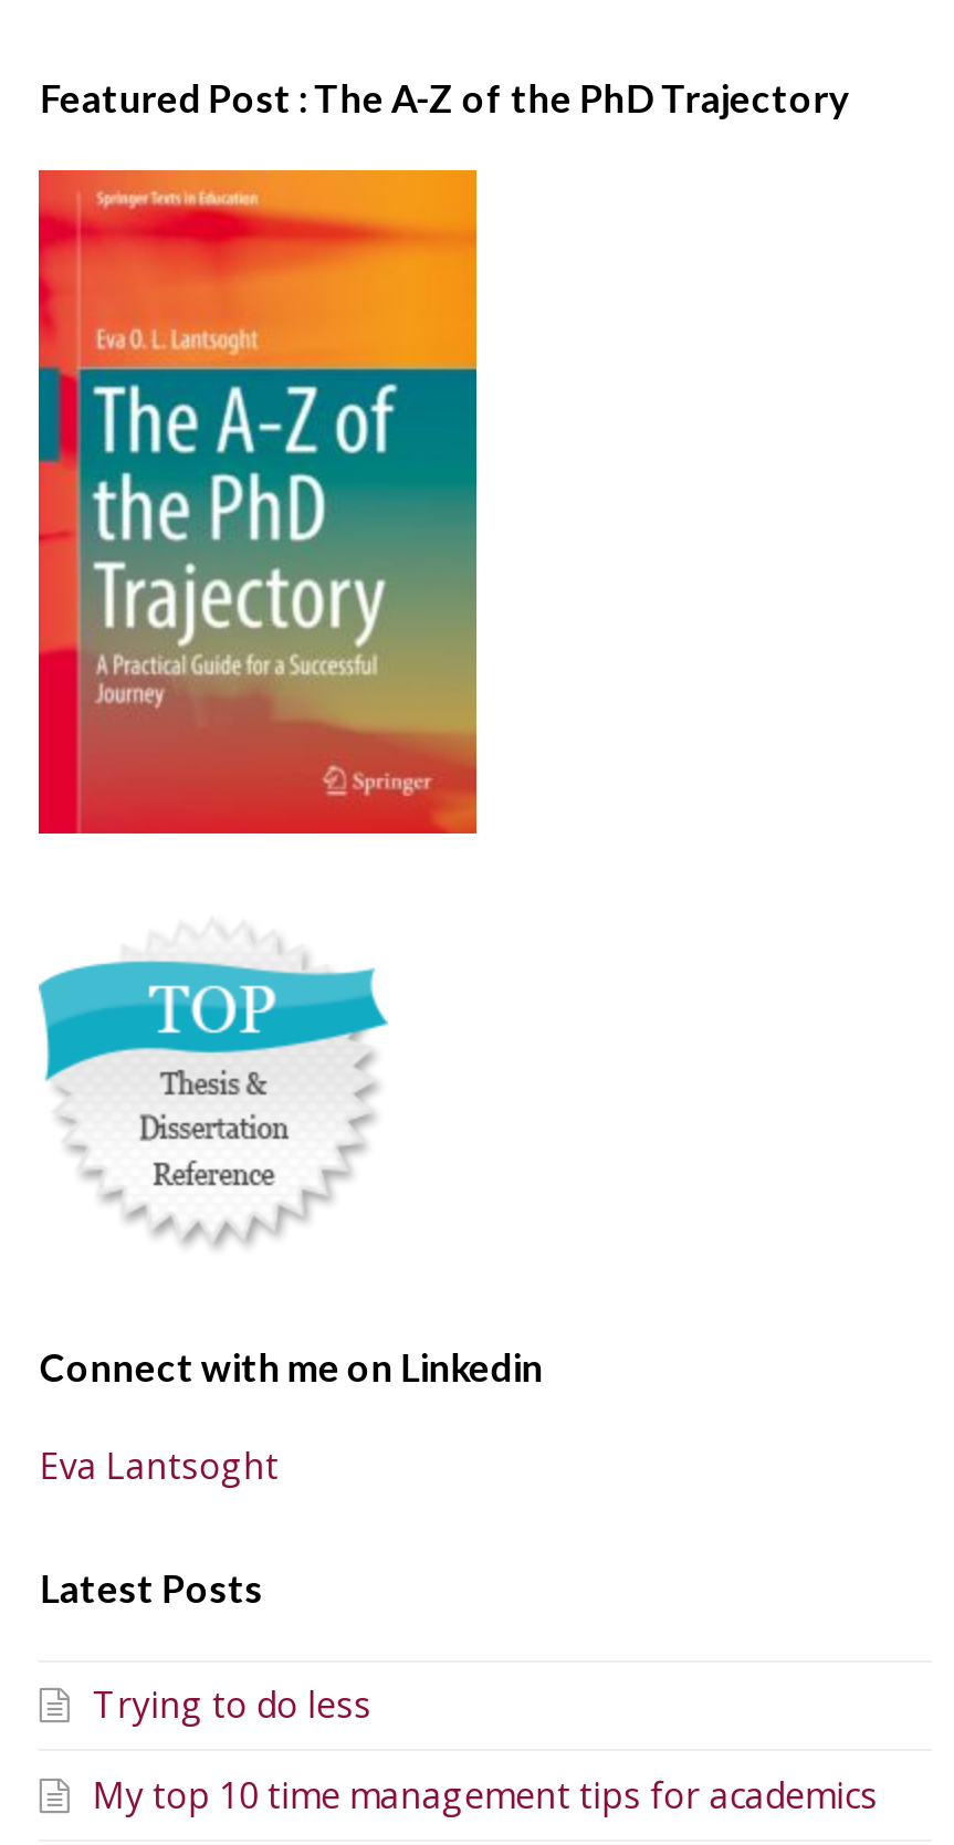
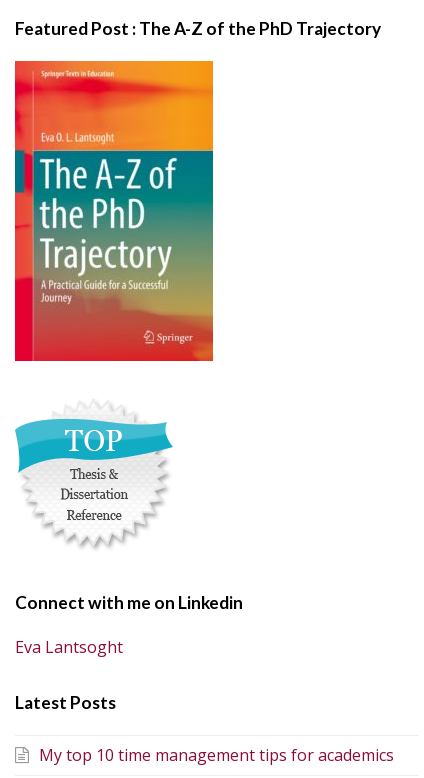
[93,1680,371,1729] Trying to do less -> none

